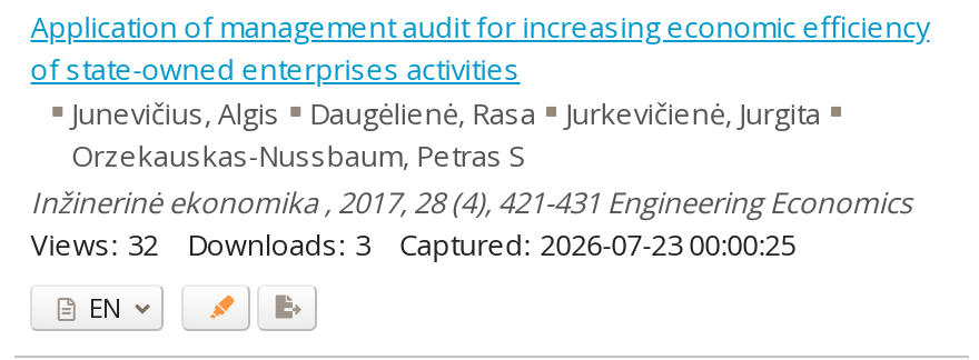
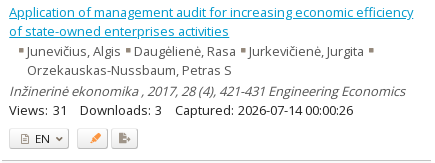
[31,223,159,263] Views: 32 -> [9,100,67,118] Views: 31
[399,223,796,263] Captured: 2026-07-23 00:00:25 -> [175,100,353,118] Captured: 2026-07-14 00:00:26

